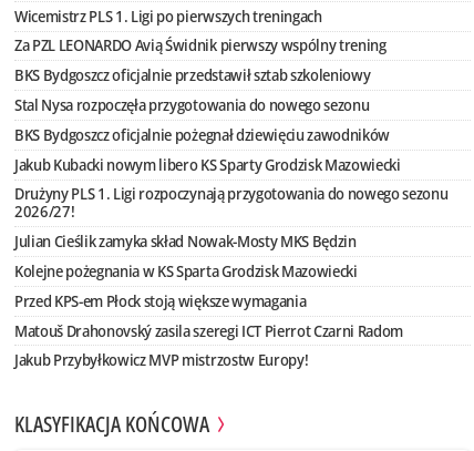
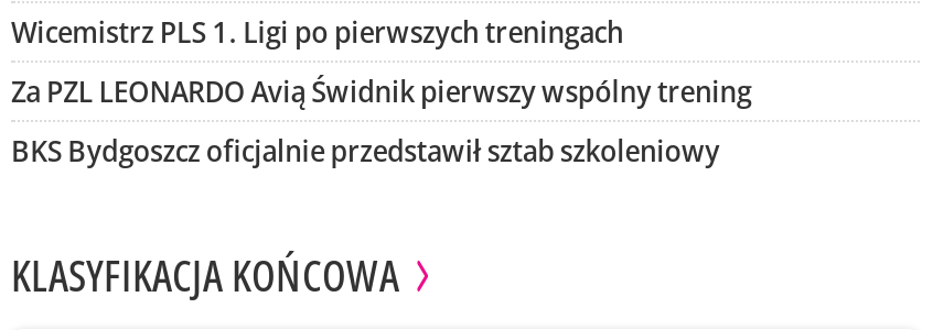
[14,94,448,370] Stal Nysa rozpoczęła przygotowania do nowego sezonu | BKS Bydgoszcz oficjalnie pożegnał dziewięciu zawodników | Jakub Kubacki nowym libero KS Sparty Grodzisk Mazowiecki | Drużyny PLS 1. Ligi rozpoczynają przygotowania do nowego sezonu | 2026/27! | Julian Cieślik zamyka skład Nowak-Mosty MKS Będzin | Kolejne pożegnania w KS Sparta Grodzisk Mazowiecki | Przed KPS-em Płock stoją większe wymagania | Matouš Drahonovský zasila szeregi ICT Pierrot Czarni Radom | Jakub Przybyłkowicz MVP mistrzostw Europy! -> none

